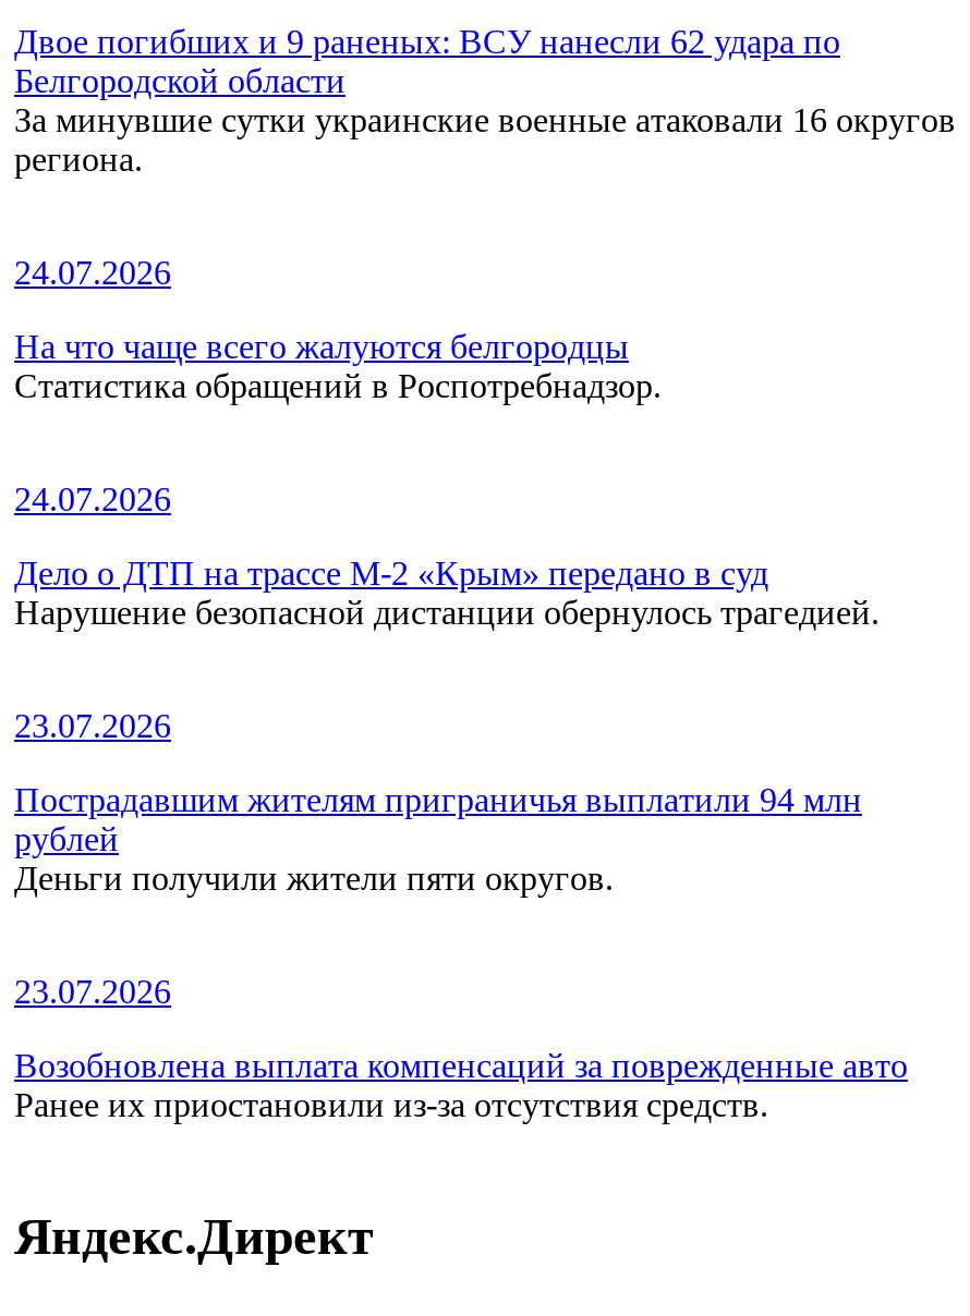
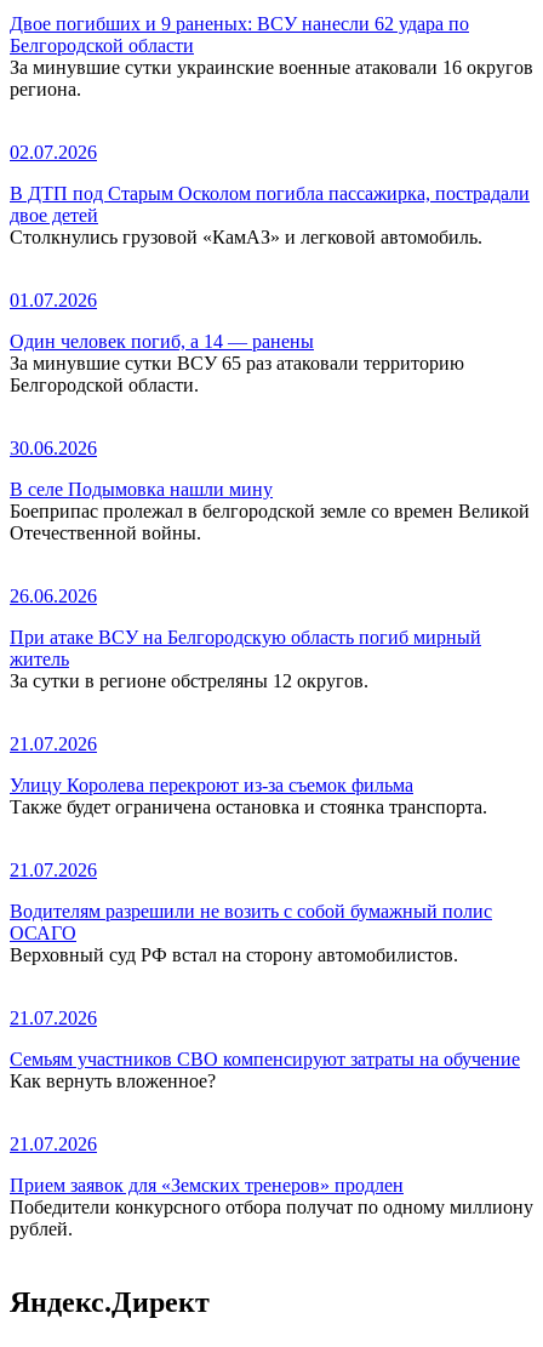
[14,253,908,1123] 24.07.2026 | На что чаще всего жалуются белгородцы | Статистика обращений в Роспотребнадзор. | 24.07.2026 | Дело о ДТП на трассе М-2 «Крым» передано в суд | Нарушение безопасной дистанции обернулось трагедией. | 23.07.2026 | Пострадавшим жителям приграничья выплатили 94 млн | рублей | Деньги получили жители пяти округов. | 23.07.2026 | Возобновлена выплата компенсаций за поврежденные авто | Ранее их приостановили из-за отсутствия средств. -> [10,141,533,1239] 02.07.2026 | В ДТП под Старым Осколом погибла пассажирка, пострадали | двое детей | Столкнулись грузовой «КамАЗ» и легковой автомобиль. | 01.07.2026 | Один человек погиб, а 14 — ранены | За минувшие сутки ВСУ 65 раз атаковали территорию | Белгородской области. | 30.06.2026 | В селе Подымовка нашли мину | Боеприпас пролежал в белгородской земле со времен Великой | Отечественной войны. | 26.06.2026 | При атаке ВСУ на Белгородскую область погиб мирный | житель | За сутки в регионе обстреляны 12 округов. | 21.07.2026 | Улицу Королева перекроют из-за съемок фильма | Также будет ограничена остановка и стоянка транспорта. | 21.07.2026 | Водителям разрешили не возить с собой бумажный полис | ОСАГО | Верховный суд РФ встал на сторону автомобилистов. | 21.07.2026 | Семьям участников СВО компенсируют затраты на обучение | Как вернуть вложенное? | 21.07.2026 | Прием заявок для «Земских тренеров» продлен | Победители конкурсного отбора получат по одному миллиону | рублей.

